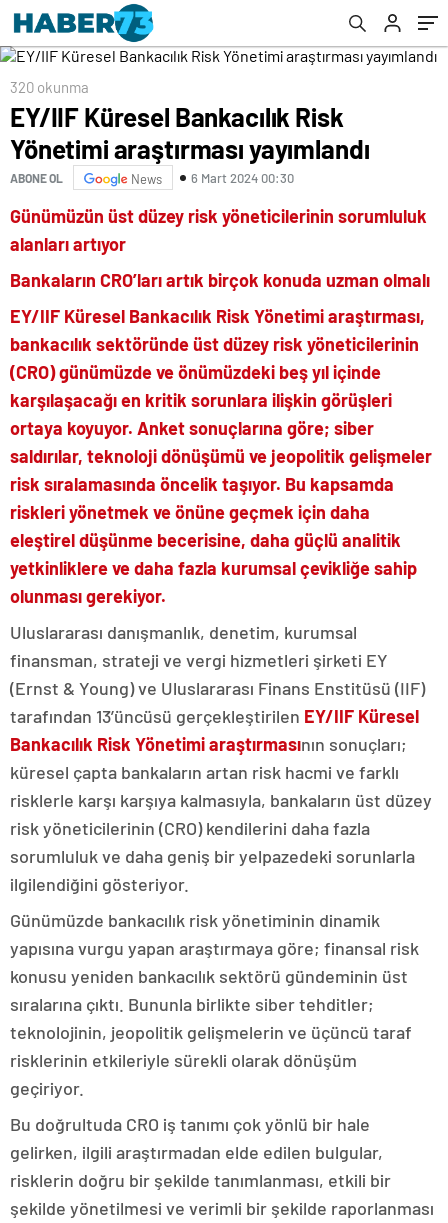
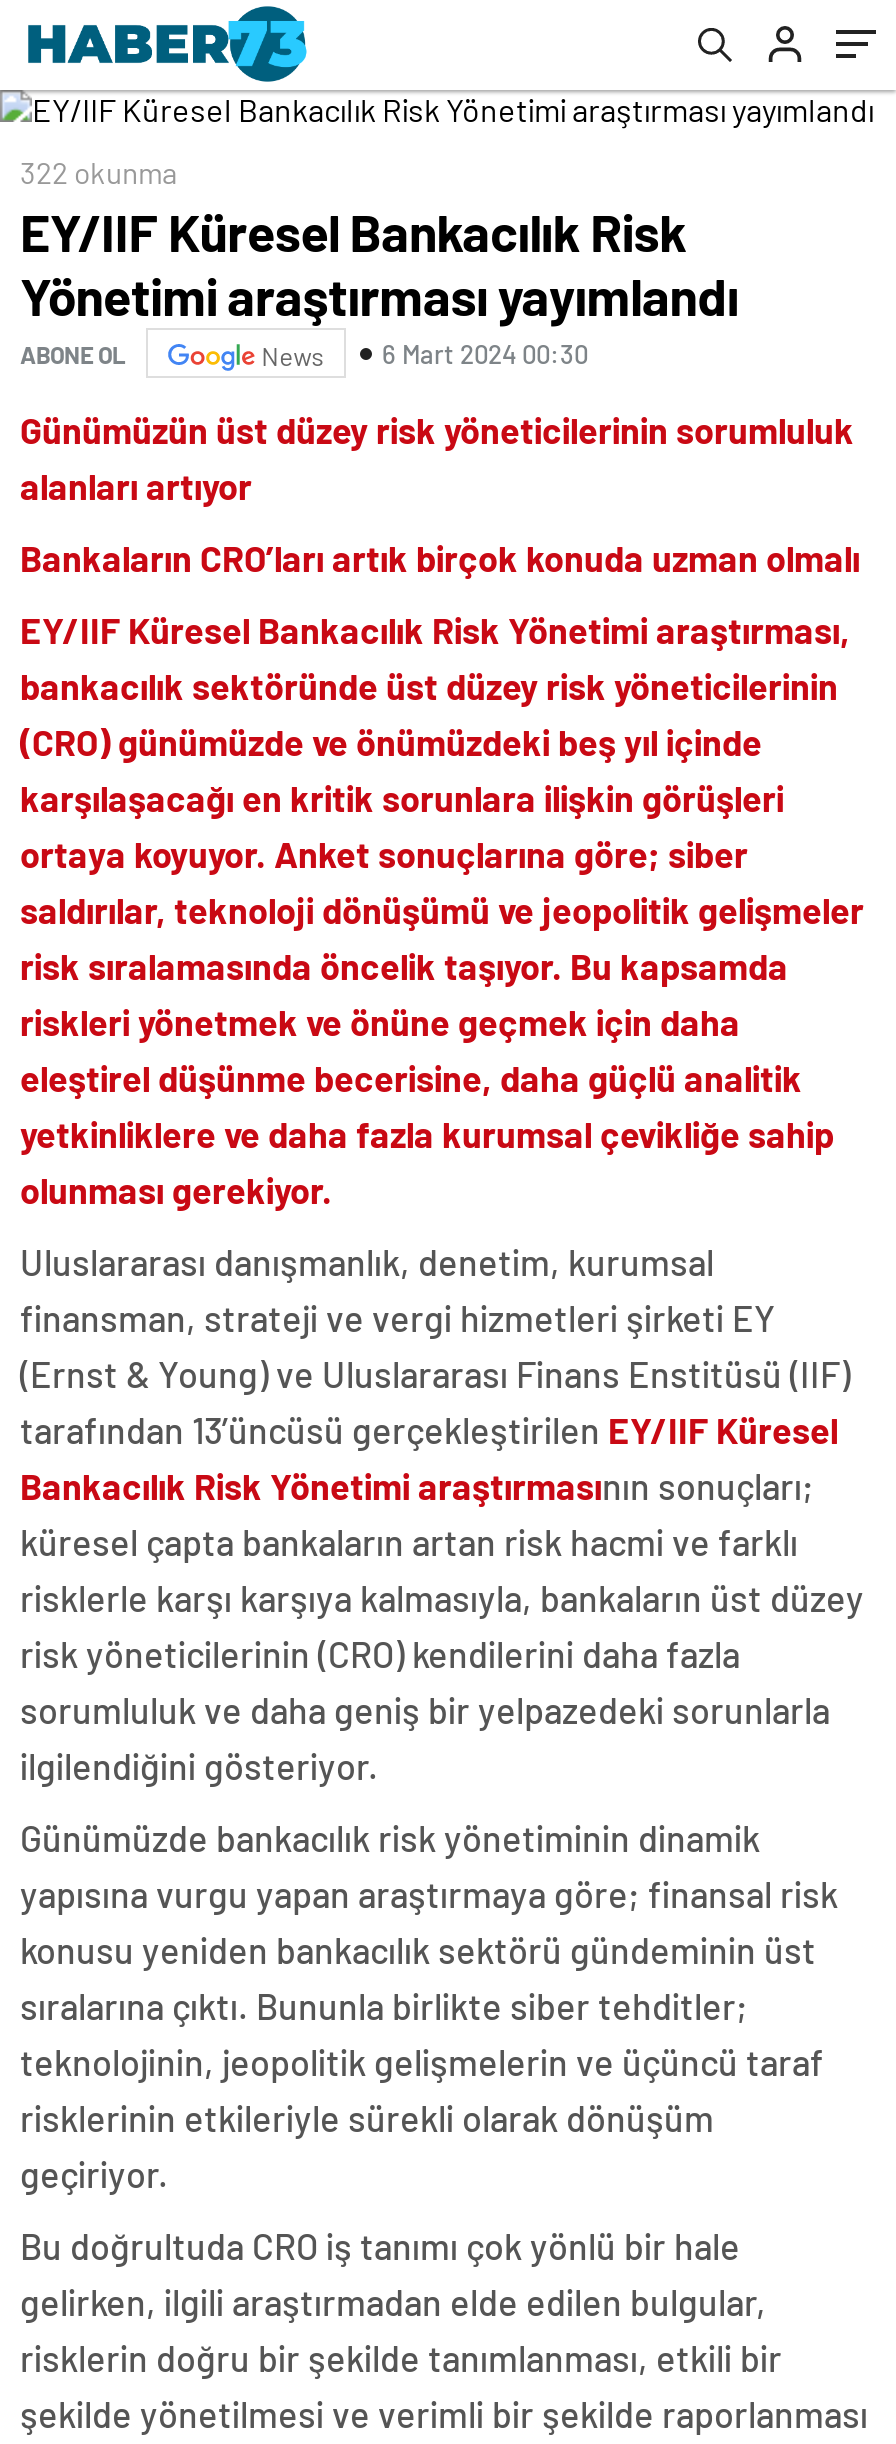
[10,78,89,96] 320 okunma -> [20,154,178,190] 322 okunma

